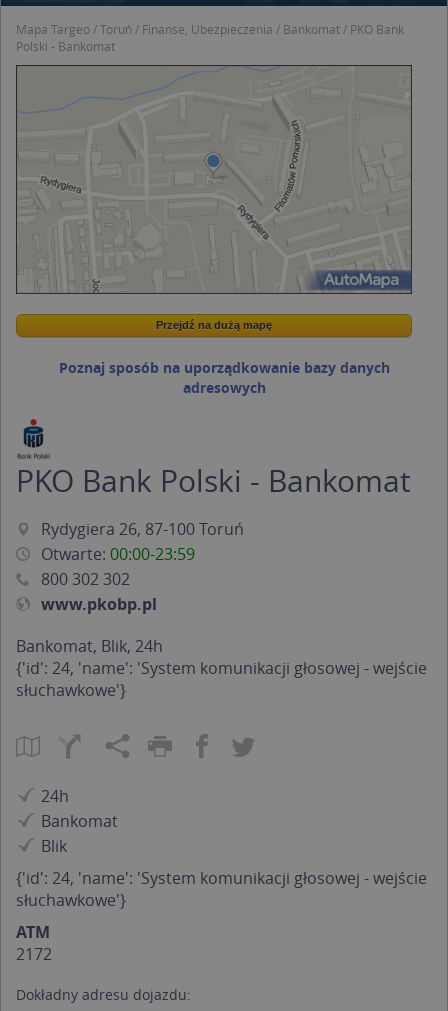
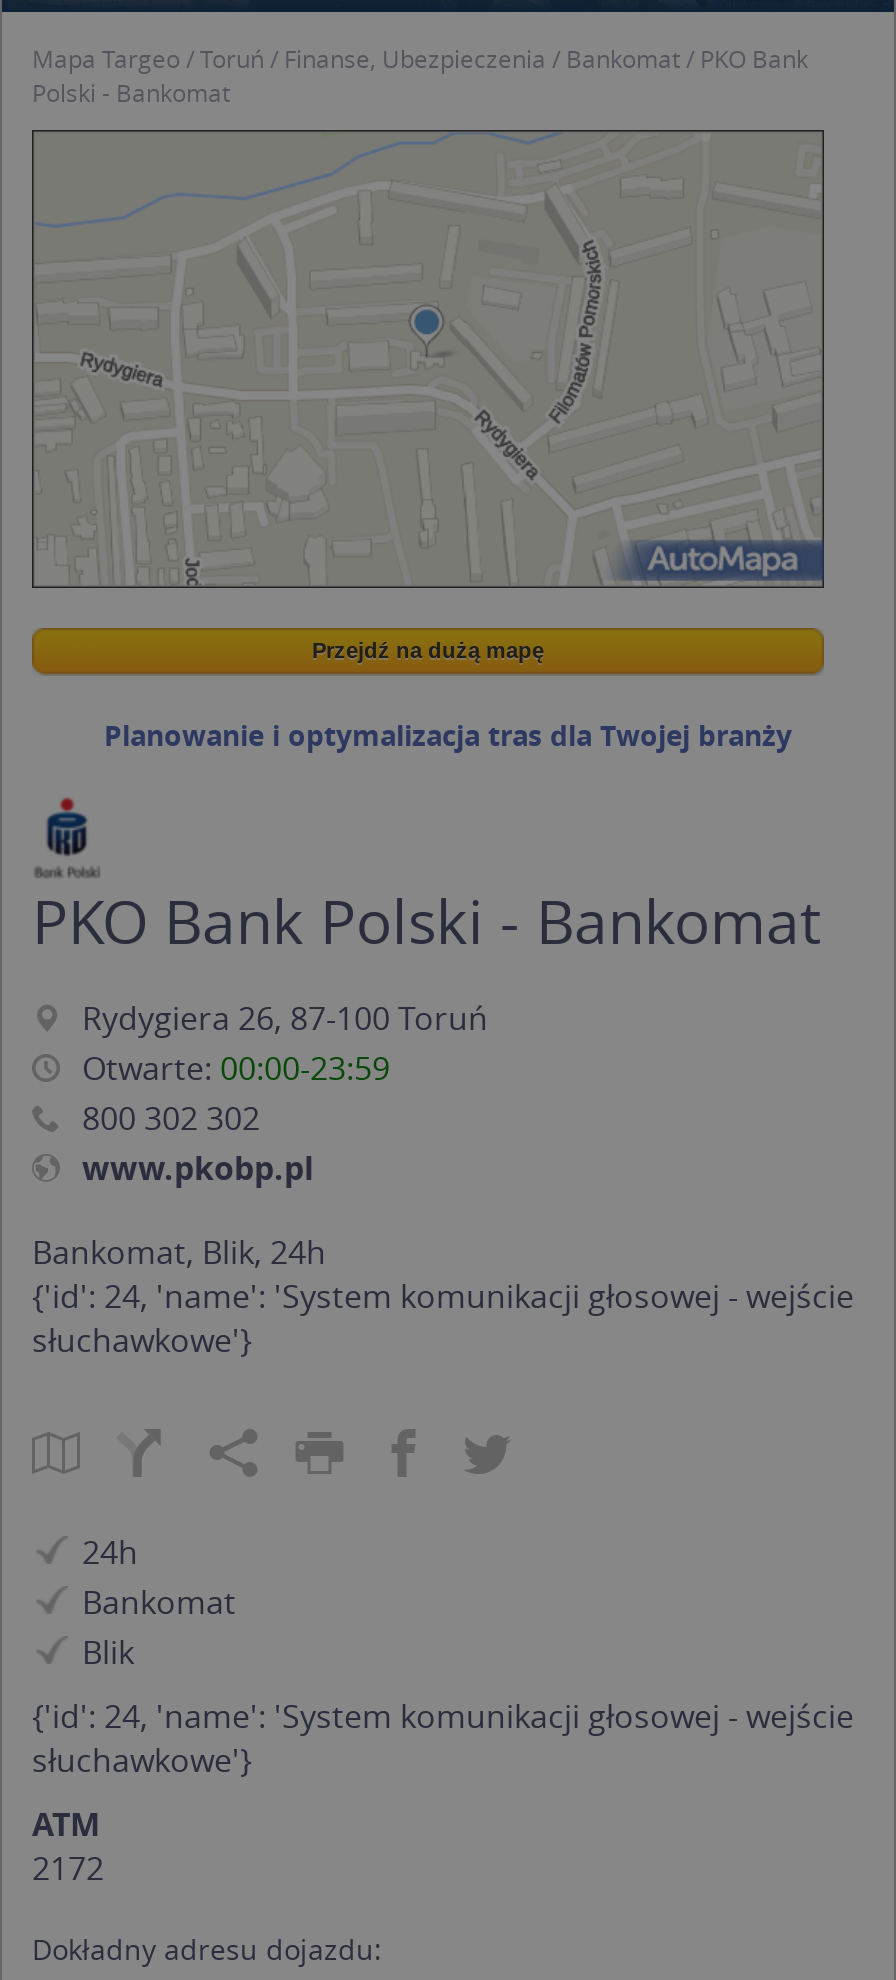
[58,358,389,397] Poznaj sposób na uporządkowanie bazy danych | adresowych -> [104,716,792,754] Planowanie i optymalizacja tras dla Twojej branży

